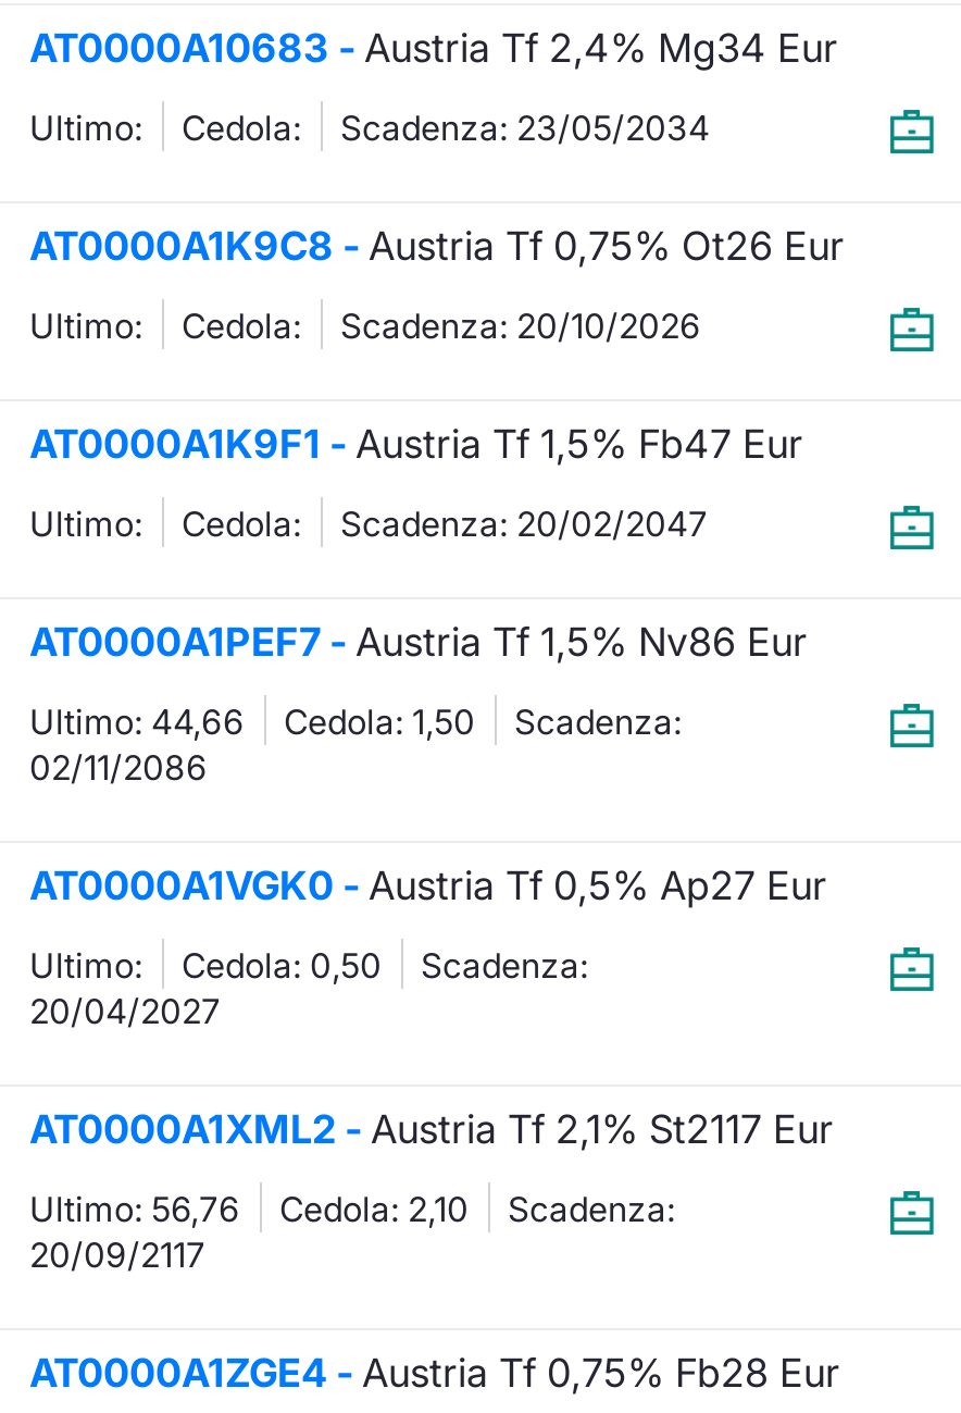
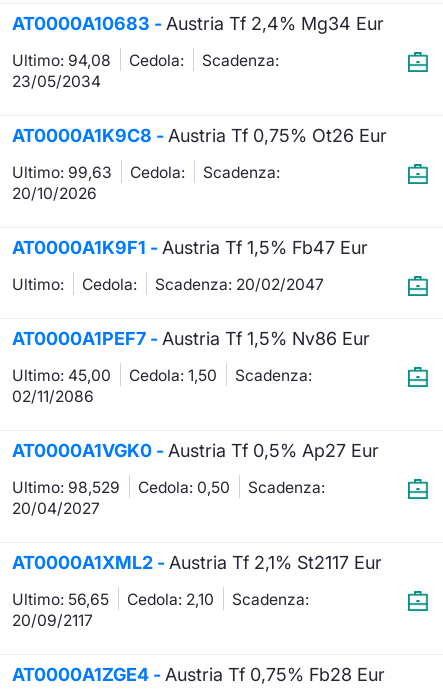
[29,108,151,149] Ultimo: -> [12,51,115,70] Ultimo: 94,08
[29,306,151,347] Ultimo: -> [12,163,116,182] Ultimo: 99,63
[29,702,682,743] Ultimo: 44,66 Cedola: 1,50 Scadenza: -> [12,366,312,385] Ultimo: 45,00 Cedola: 1,50 Scadenza:
[29,945,151,987] Ultimo: -> [12,478,124,497] Ultimo: 98,529
[29,1189,675,1230] Ultimo: 56,76 Cedola: 2,10 Scadenza: -> [12,590,309,609] Ultimo: 56,65 Cedola: 2,10 Scadenza:

